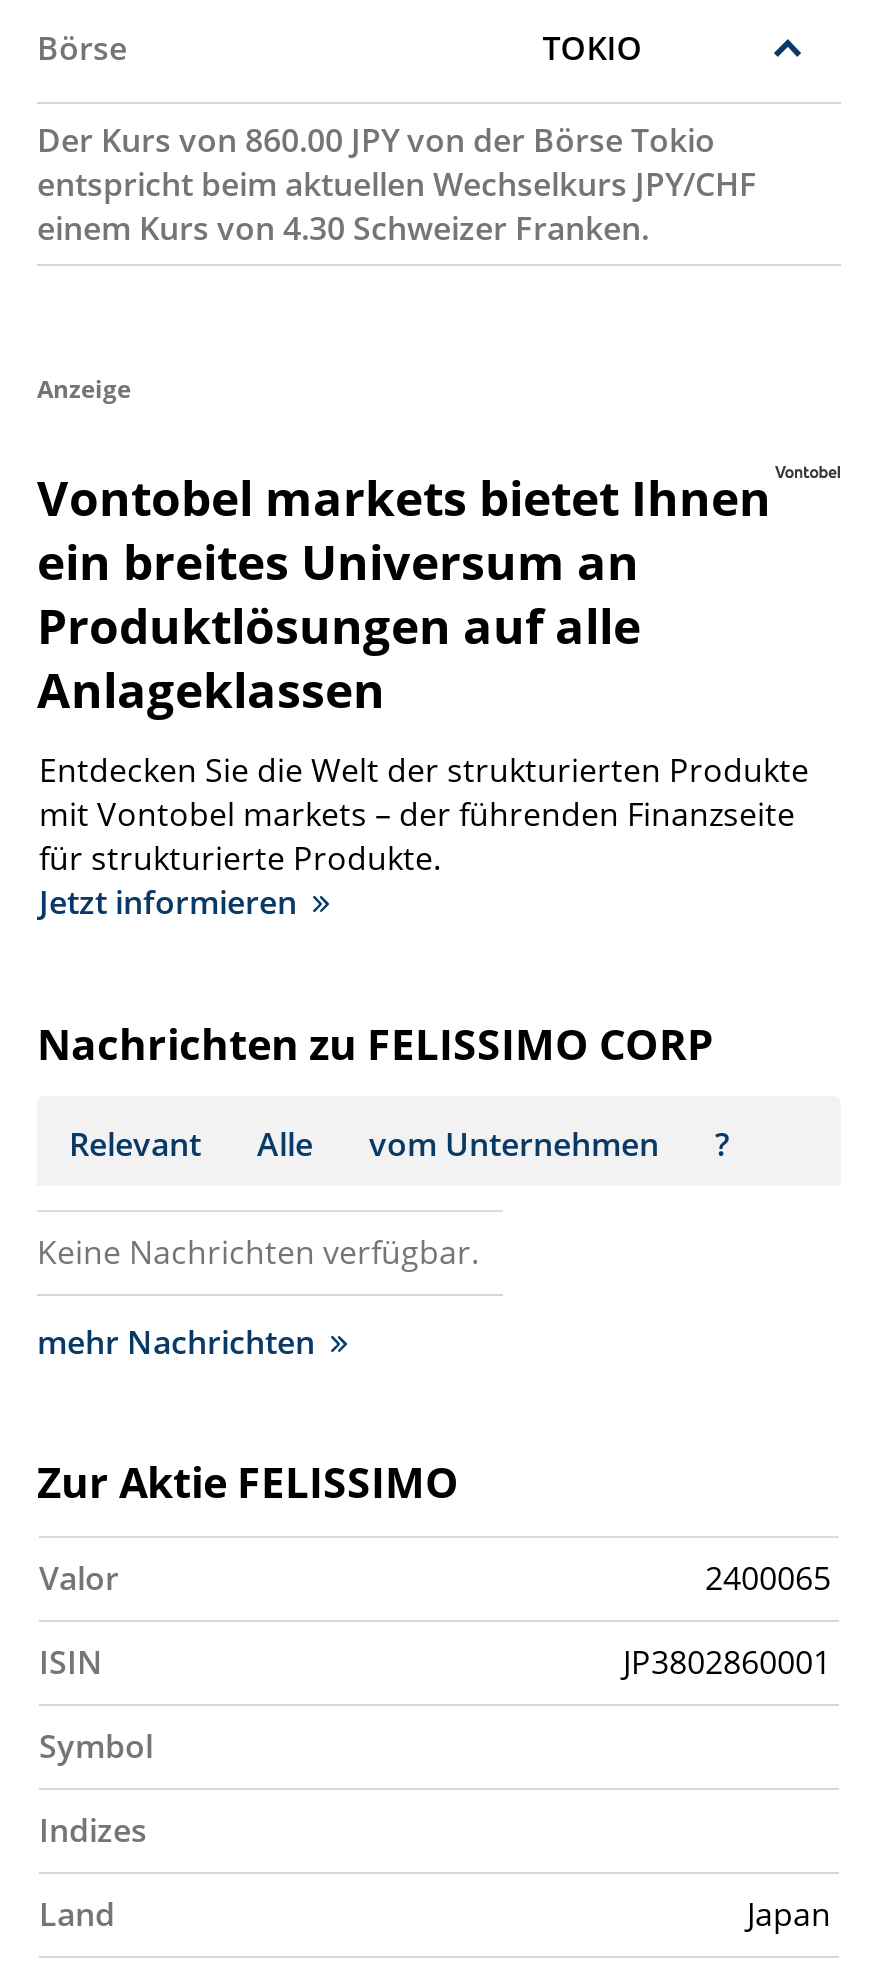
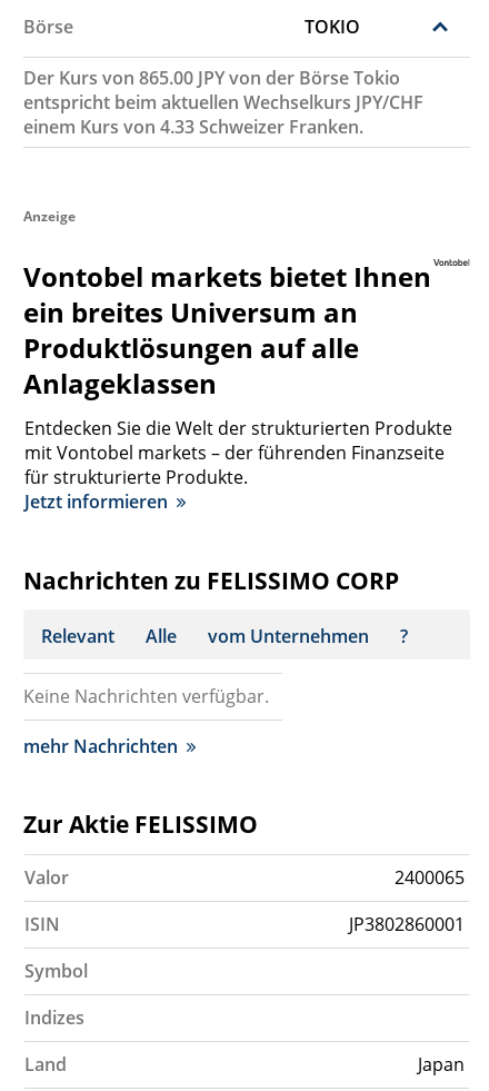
[37,118,715,162] Der Kurs von 860.00 JPY von der Börse Tokio -> [23,66,400,90] Der Kurs von 865.00 JPY von der Börse Tokio
[37,206,649,250] einem Kurs von 4.30 Schweizer Franken. -> [23,115,363,139] einem Kurs von 4.33 Schweizer Franken.

